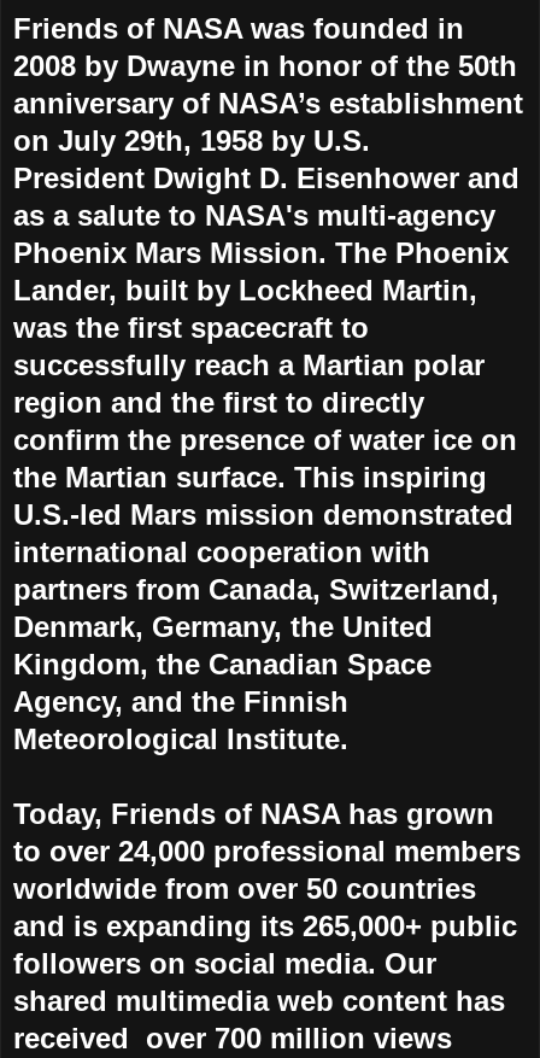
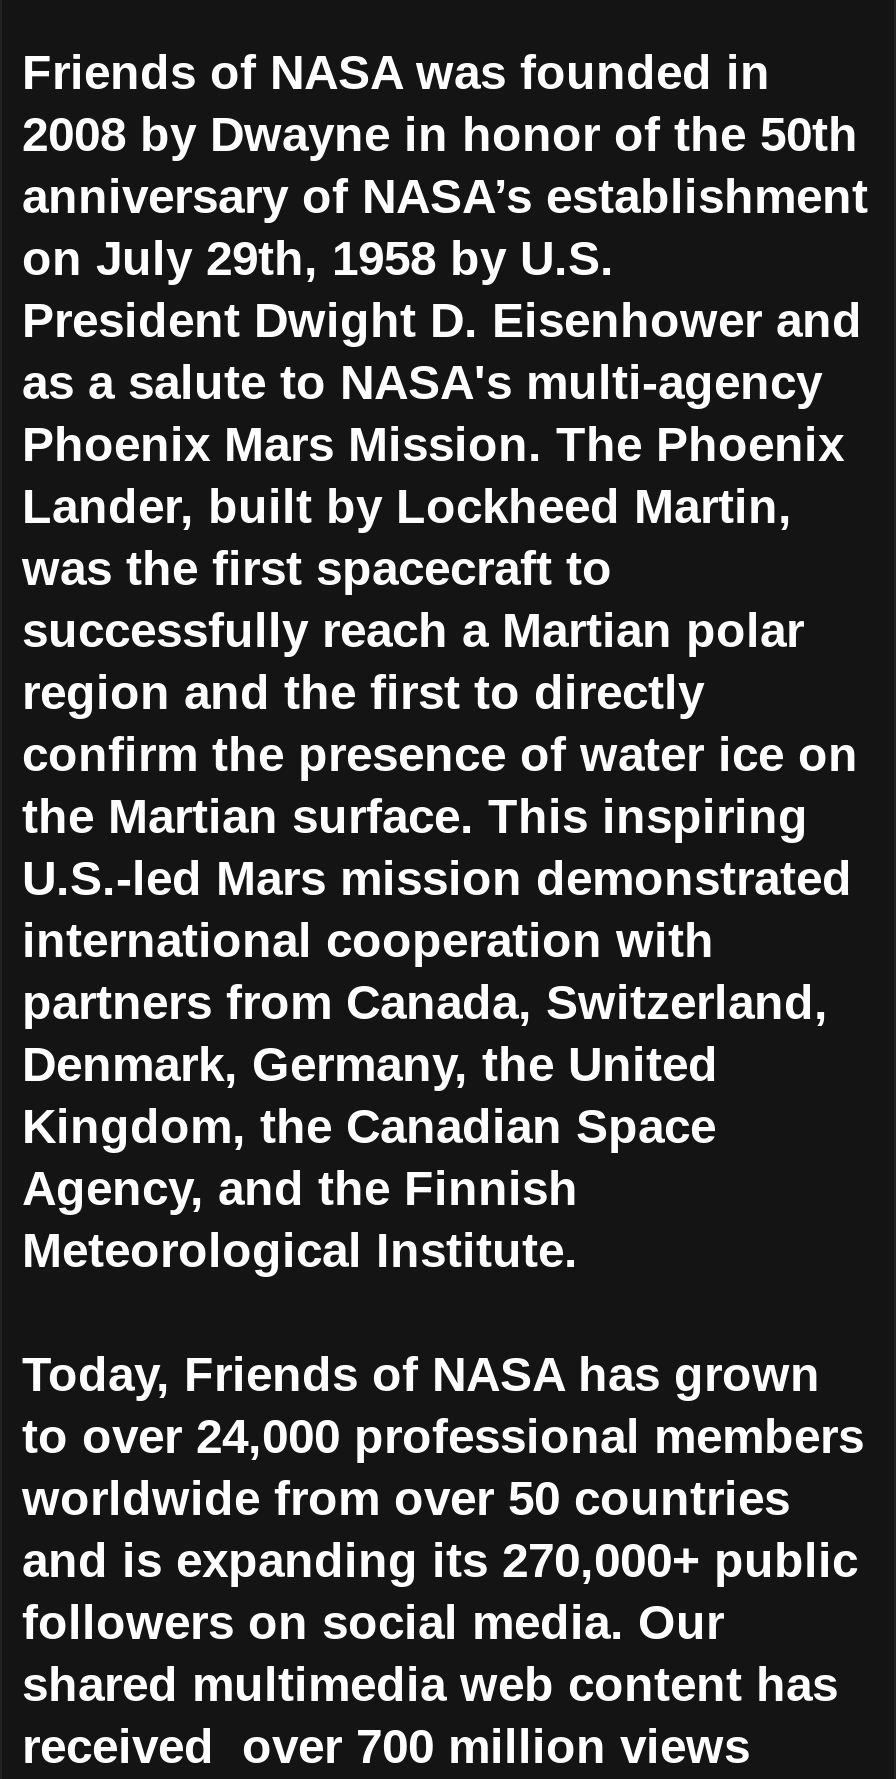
[13,909,517,942] and is expanding its 265,000+ public -> [22,1533,858,1587] and is expanding its 270,000+ public

